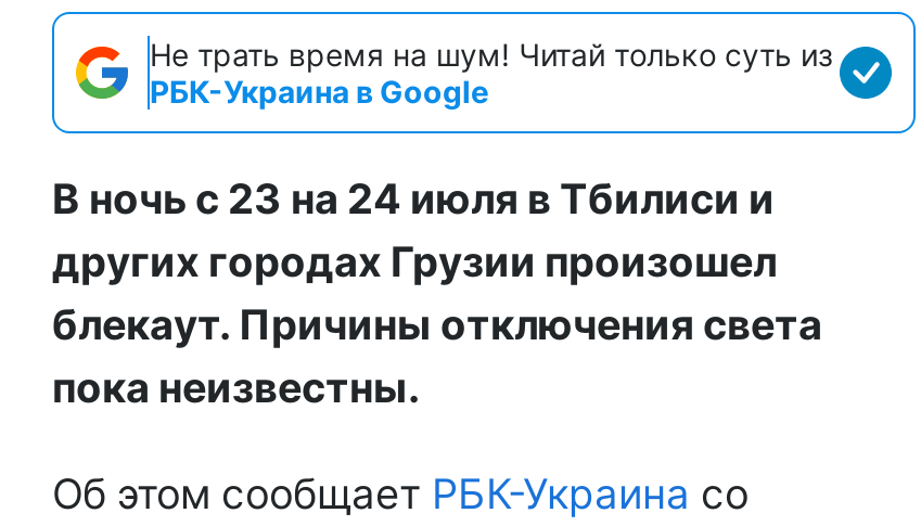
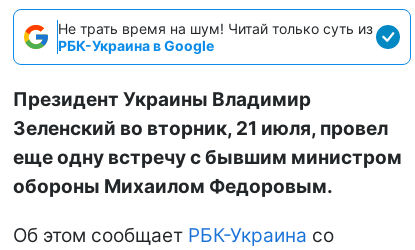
[52,174,822,413] В ночь с 23 на 24 июля в Тбилиси и | других городах Грузии произошел | блекаут. Причины отключения света | пока неизвестны. -> [13,88,402,198] Президент Украины Владимир | Зеленский во вторник, 21 июля, провел | еще одну встречу с бывшим министром | обороны Михаилом Федоровым.

